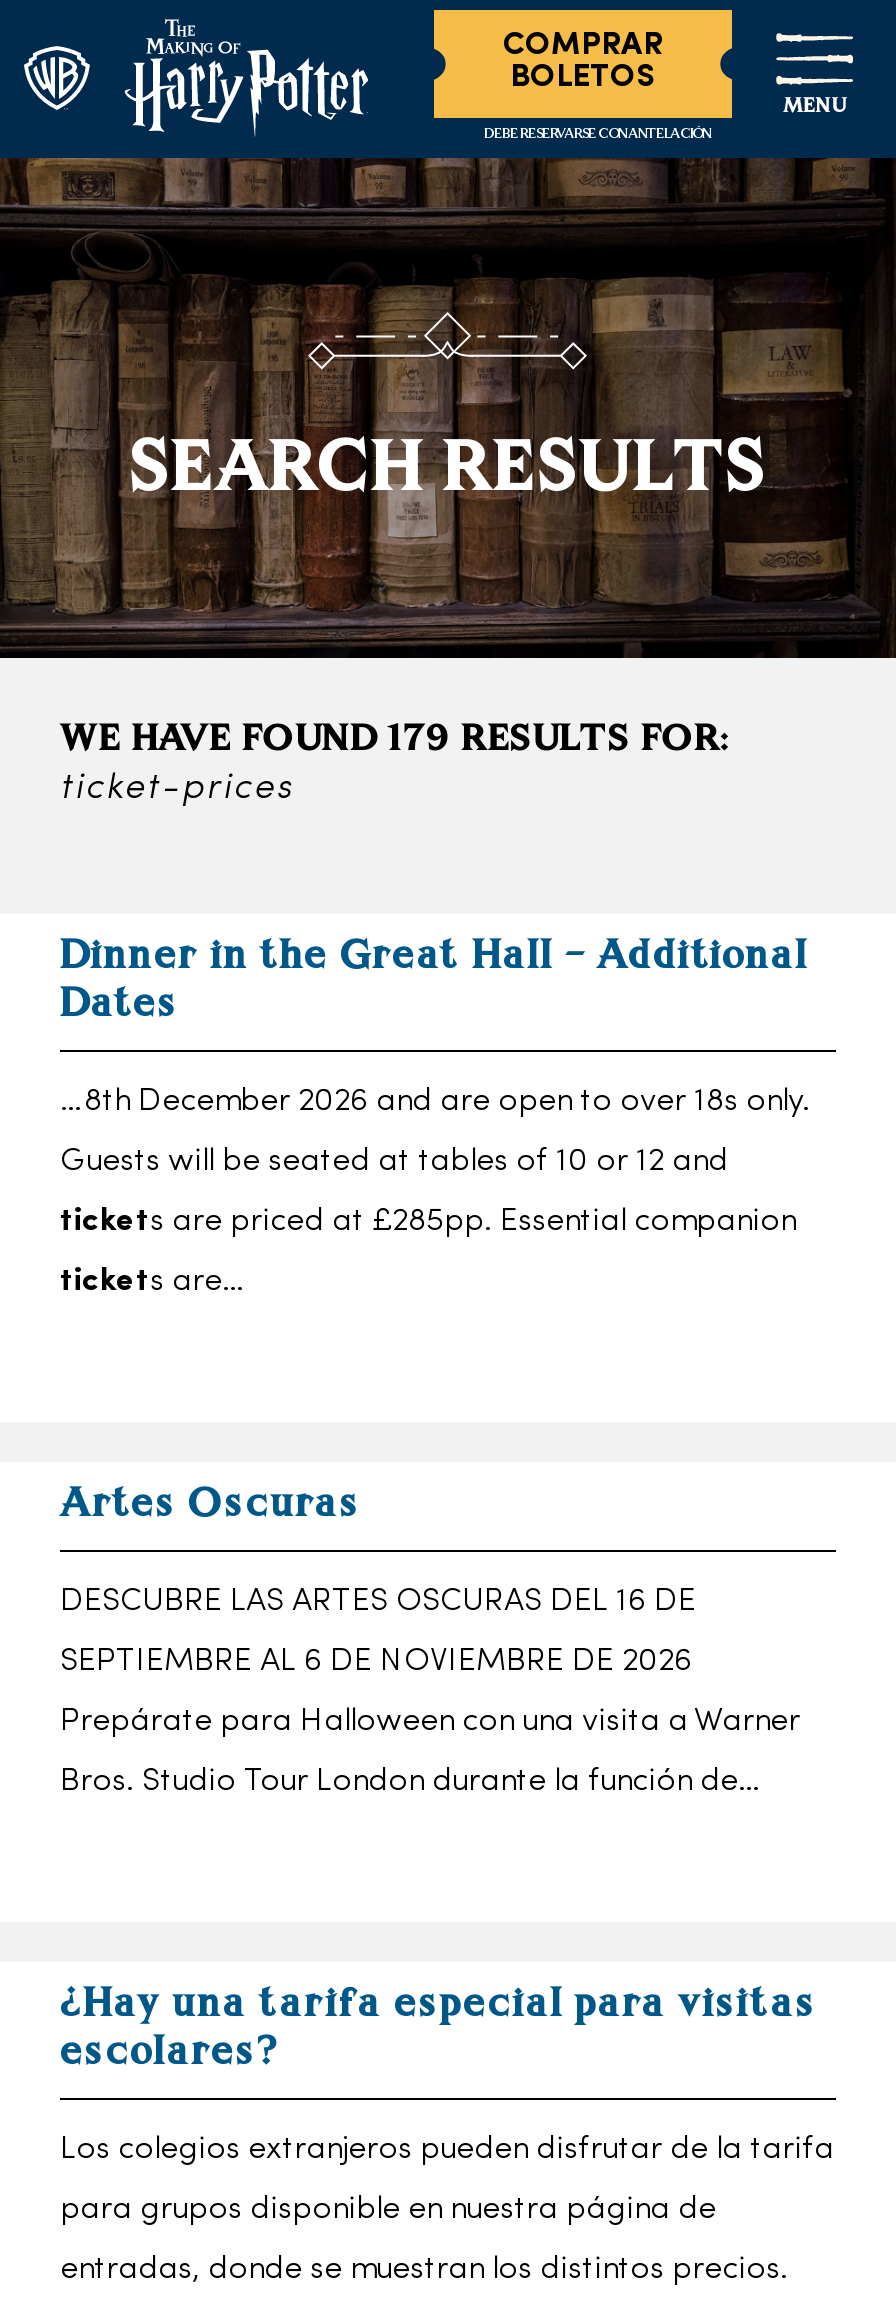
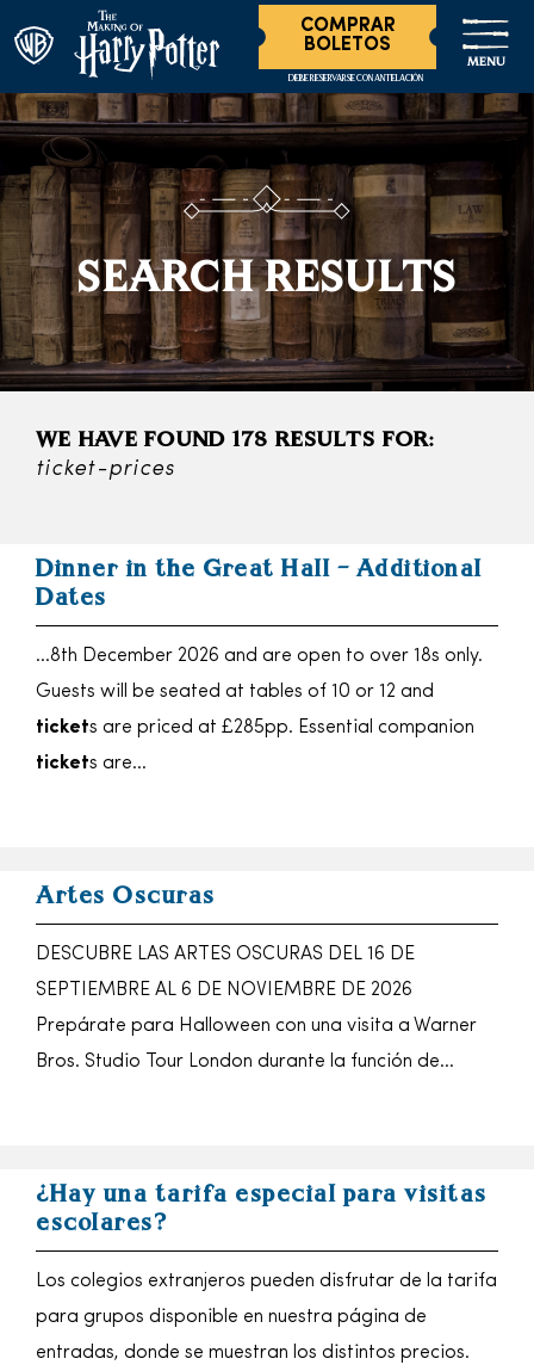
[60,722,729,760] WE HAVE FOUND 179 RESULTS FOR: -> [36,430,434,452] WE HAVE FOUND 178 RESULTS FOR:

